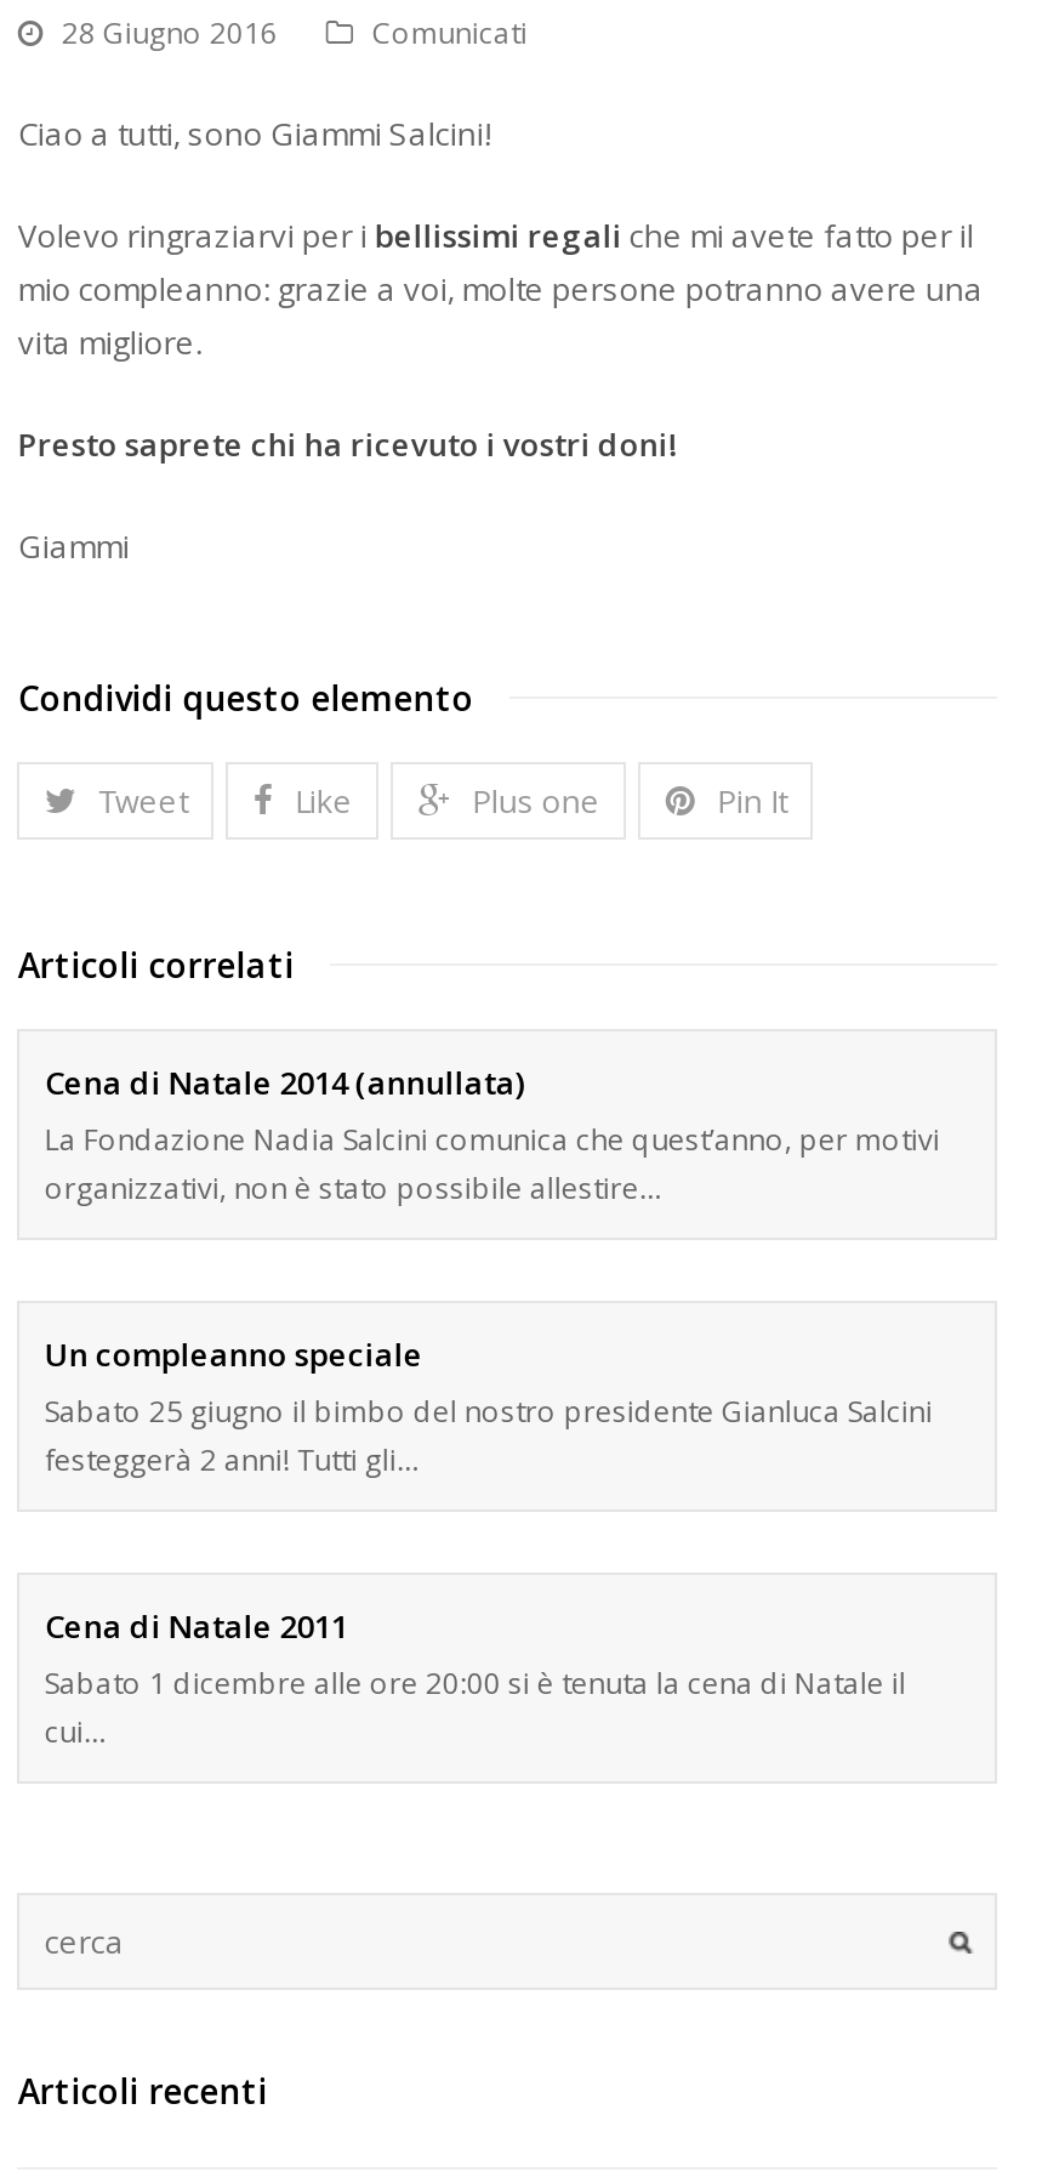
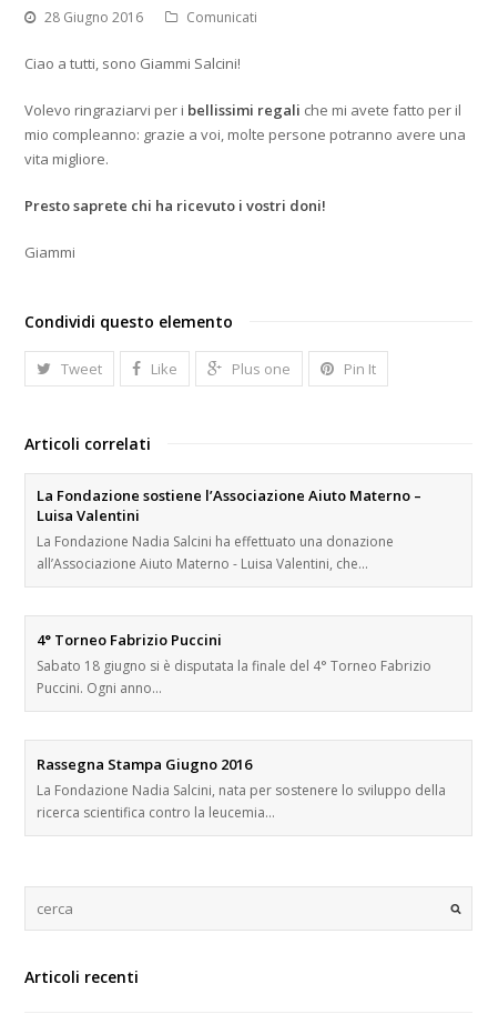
[45,1061,940,1209] Cena di Natale 2014 (annullata) | La Fondazione Nadia Salcini comunica che quest’anno, per motivi | organizzativi, non è stato possibile allestire… -> [37,485,422,573] La Fondazione sostiene l’Associazione Aiuto Materno – | Luisa Valentini | La Fondazione Nadia Salcini ha effettuato una donazione | all’Associazione Aiuto Materno - Luisa Valentini, che…
[45,1332,933,1480] Un compleanno speciale | Sabato 25 giugno il bimbo del nostro presidente Gianluca Salcini | festeggerà 2 anni! Tutti gli… -> [37,630,432,697] 4° Torneo Fabrizio Puccini | Sabato 18 giugno si è disputata la finale del 4° Torneo Fabrizio | Puccini. Ogni anno…
[45,1604,906,1752] Cena di Natale 2011 | Sabato 1 dicembre alle ore 20:00 si è tenuta la cena di Natale il | cui… -> [37,754,446,822] Rassegna Stampa Giugno 2016 | La Fondazione Nadia Salcini, nata per sostenere lo sviluppo della | ricerca scientifica contro la leucemia…

